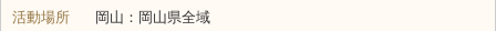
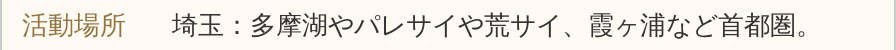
[95,9,210,25] 岡山：岡山県全域 -> [172,10,822,40] 埼玉：多摩湖やパレサイや荒サイ、霞ヶ浦など首都圏。

